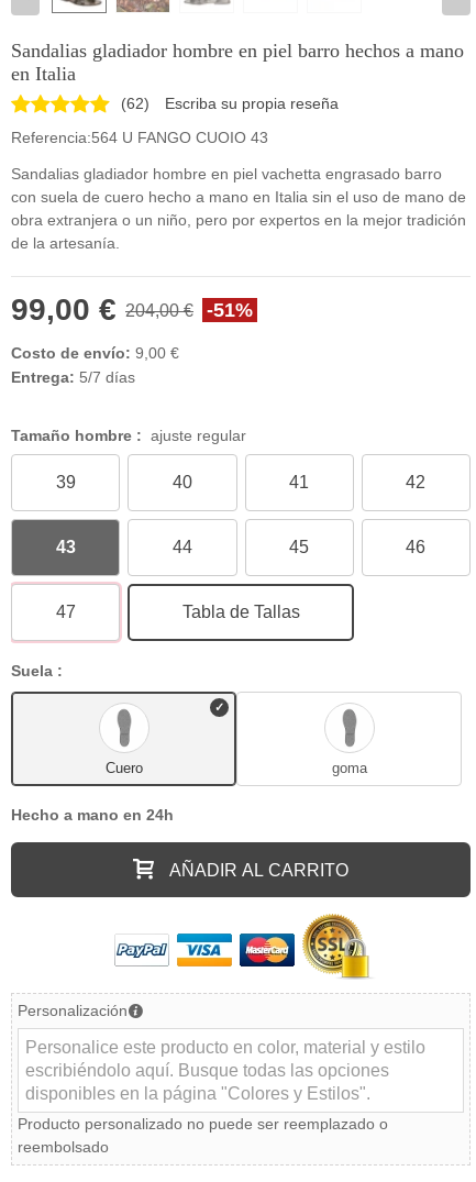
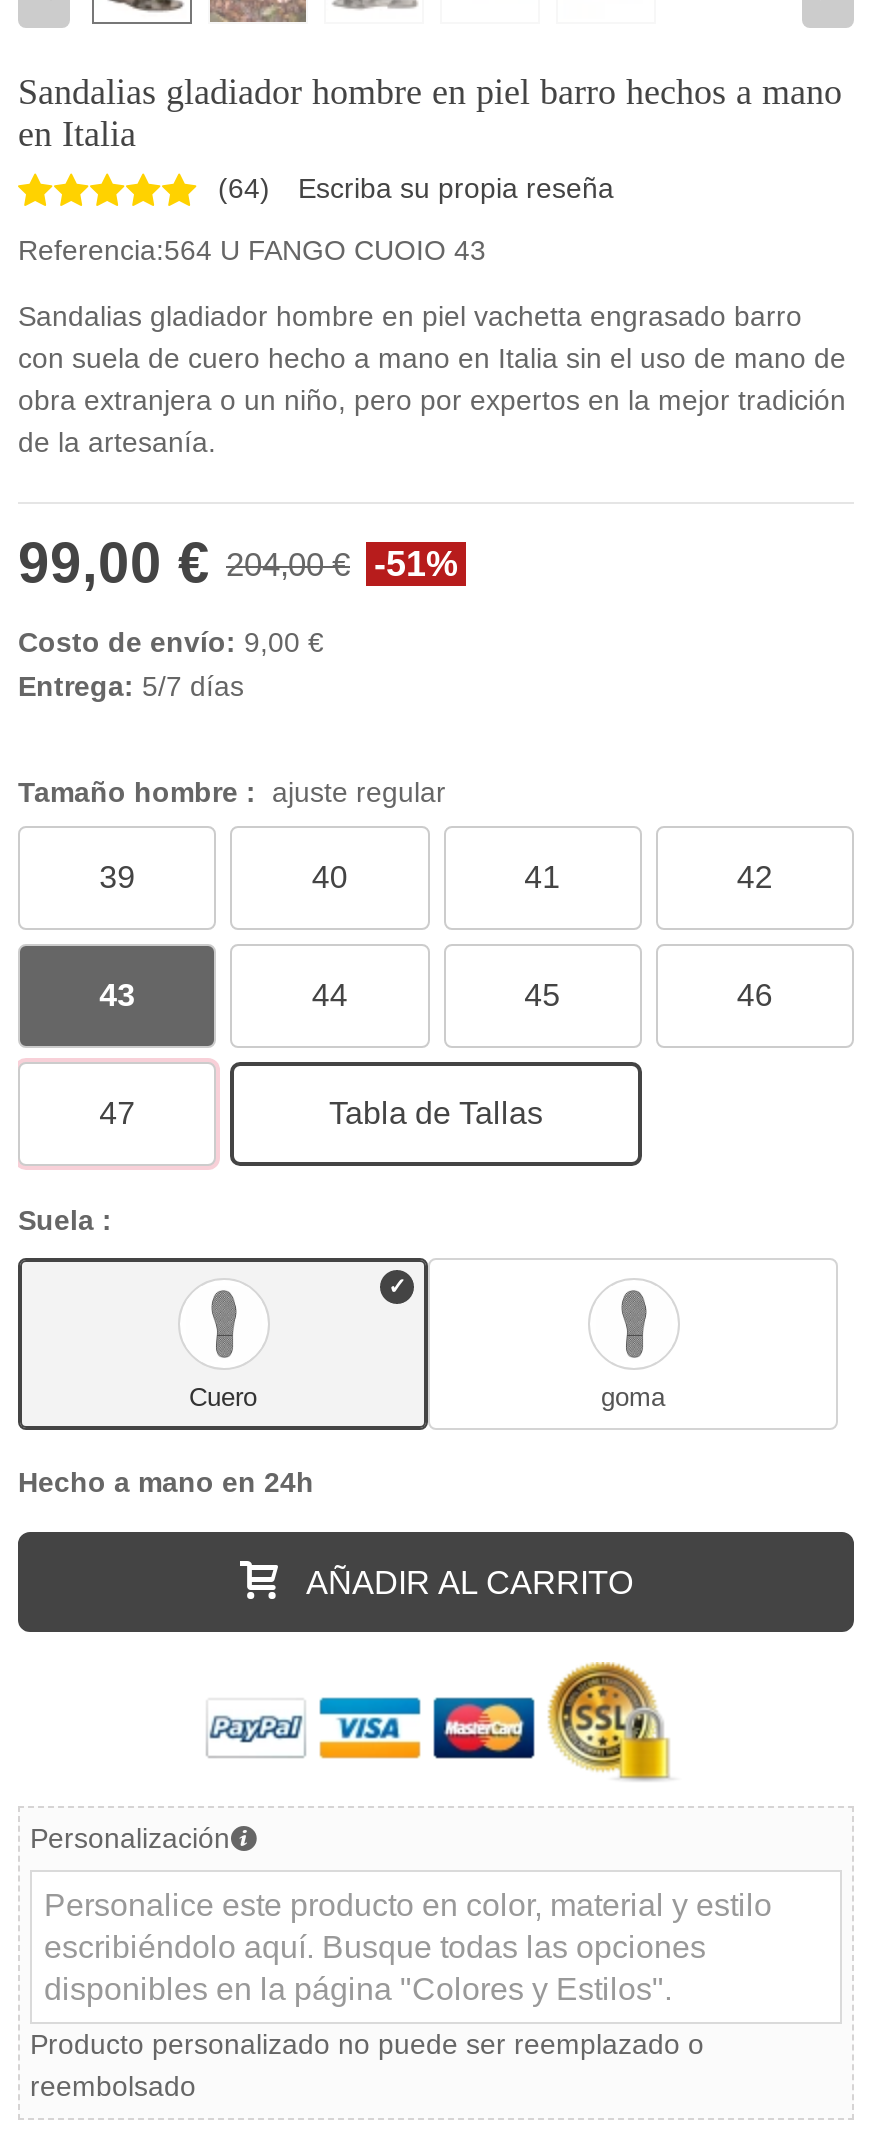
[121,95,339,113] (62) Escriba su propia reseña -> [218,173,614,205] (64) Escriba su propia reseña

